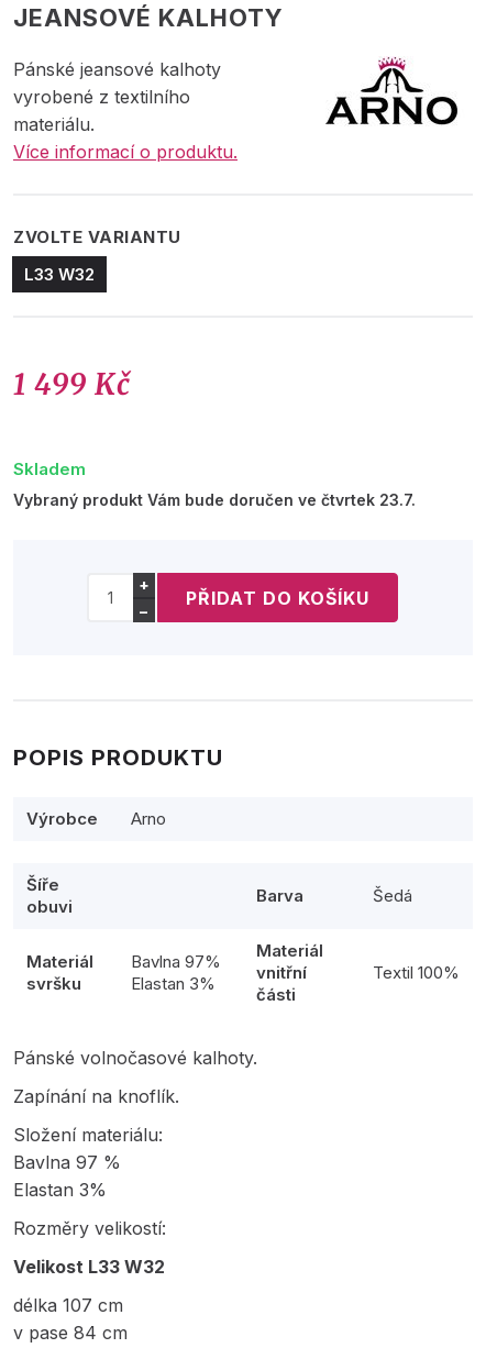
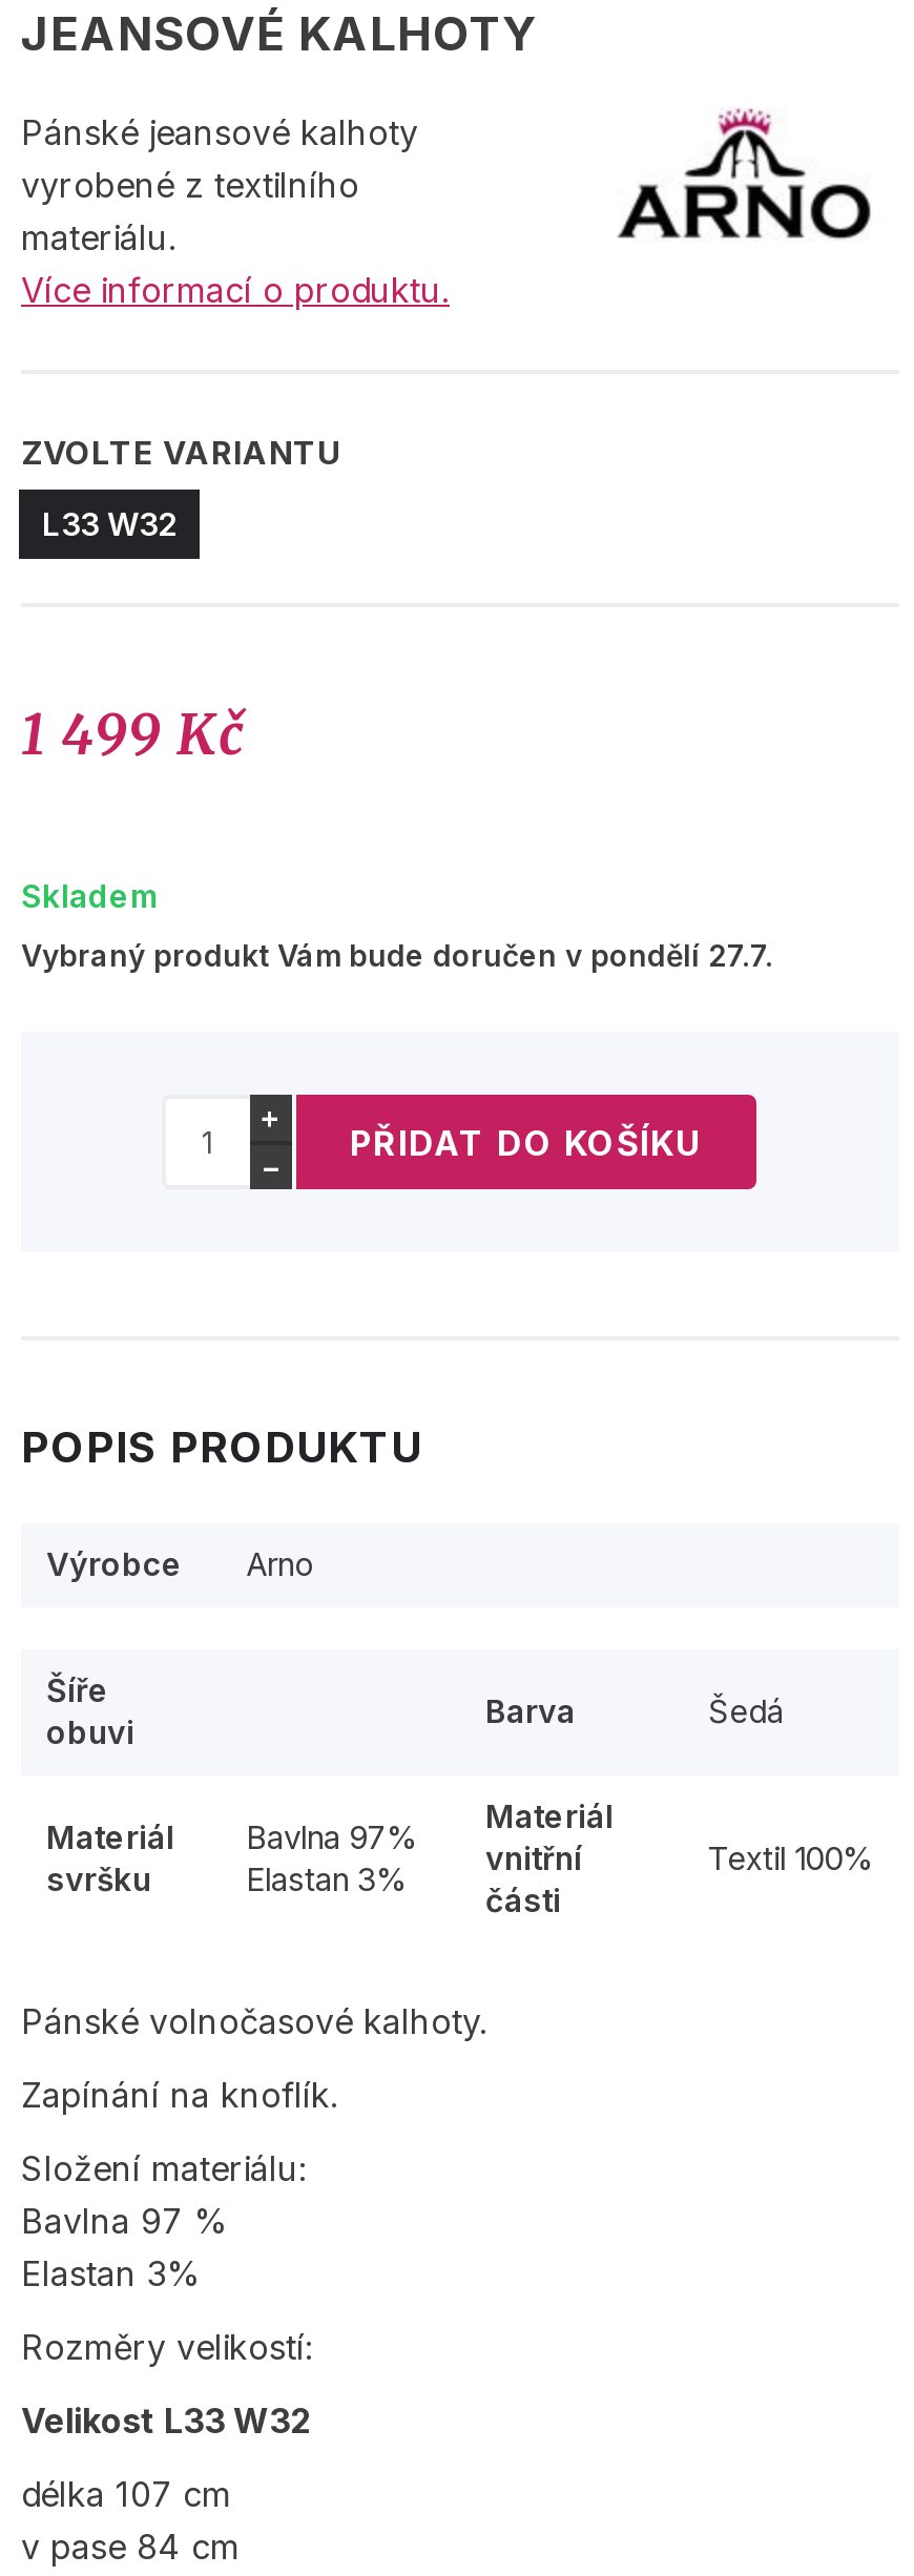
[13,490,416,509] Vybraný produkt Vám bude doručen ve čtvrtek 23.7. -> [21,937,773,973] Vybraný produkt Vám bude doručen v pondělí 27.7.

